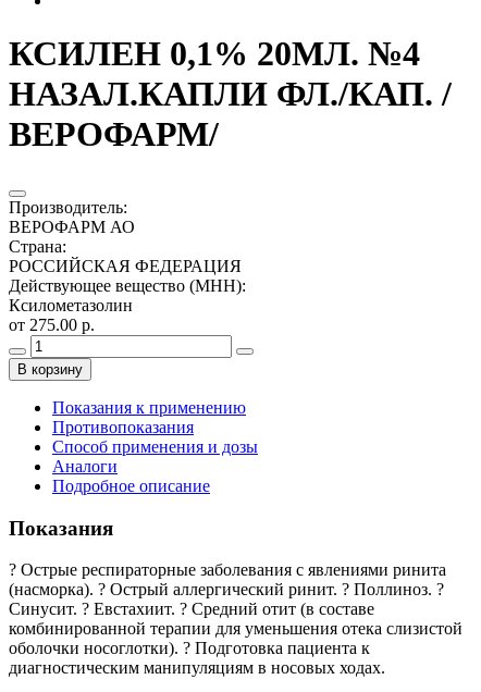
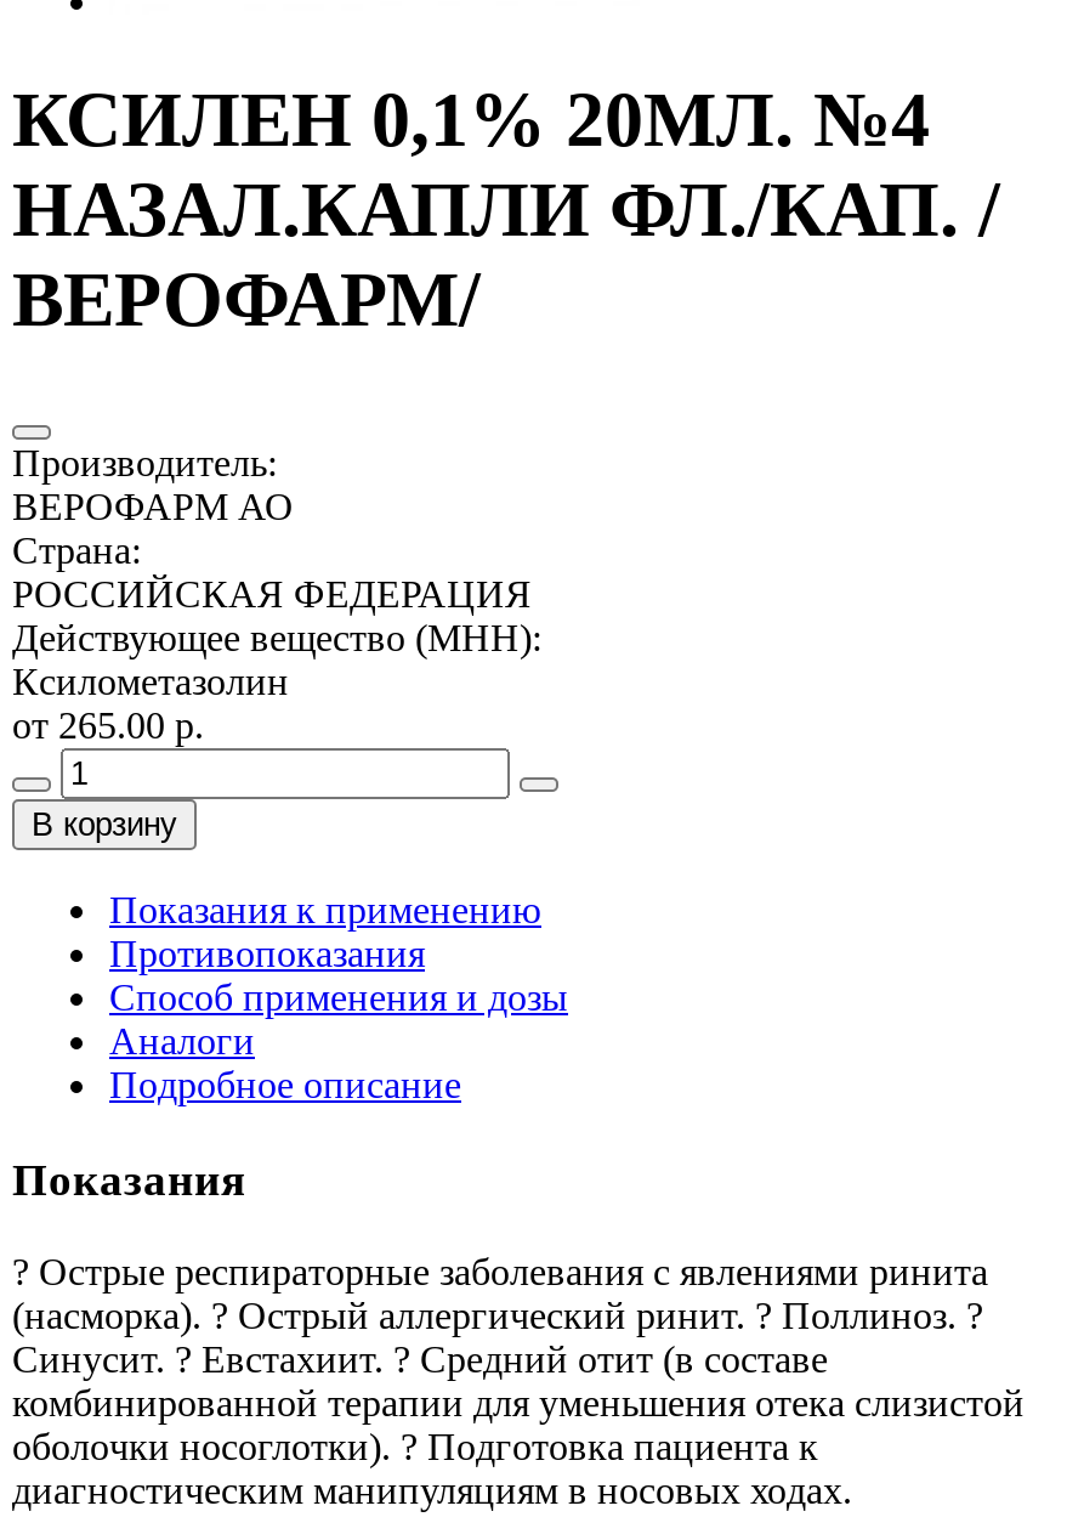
[9,315,95,334] от 275.00 р. -> [12,704,204,746] от 265.00 р.

